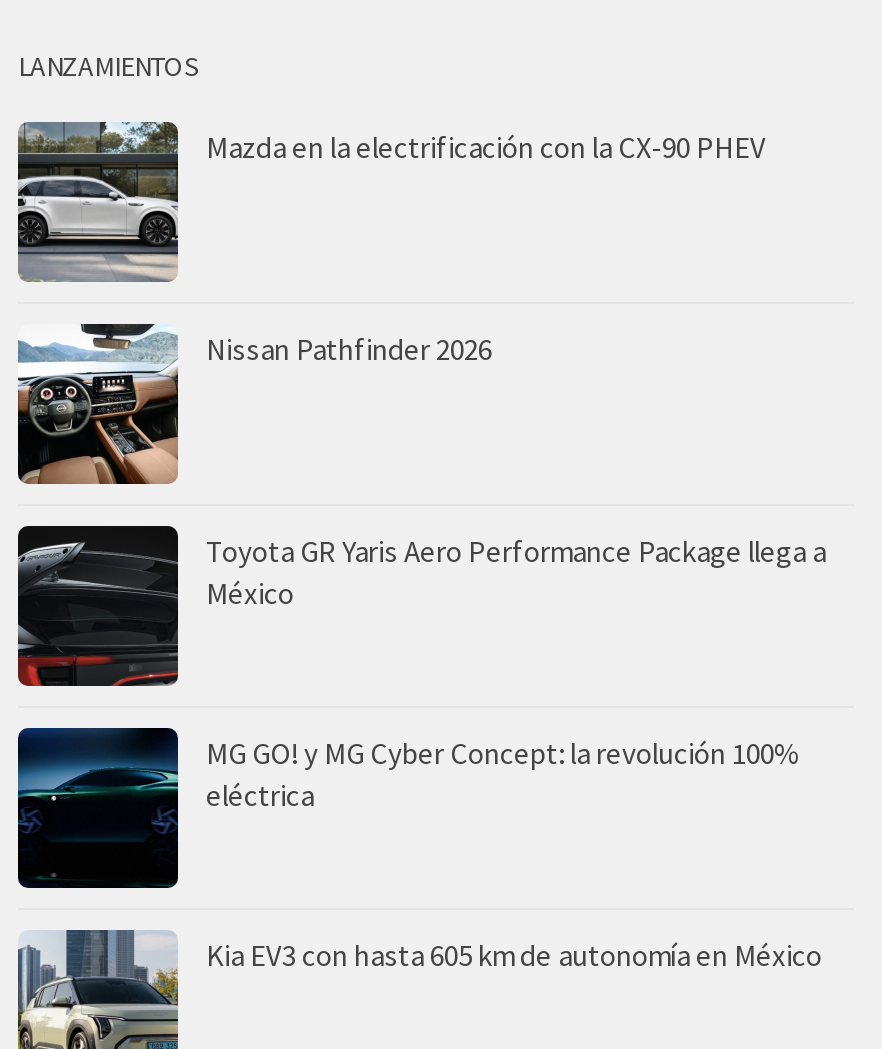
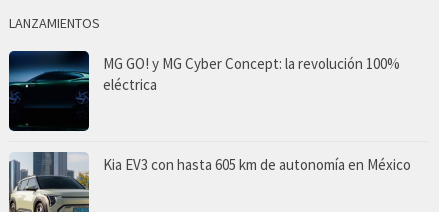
[16,121,766,283] [image] | Mazda en la electrificación con la CX-90 PHEV -> none
[16,323,492,487] [image] | Nissan Pathfinder 2026 -> none
[16,523,826,689] [image] | Toyota GR Yaris Aero Performance Package llega a | México -> none

